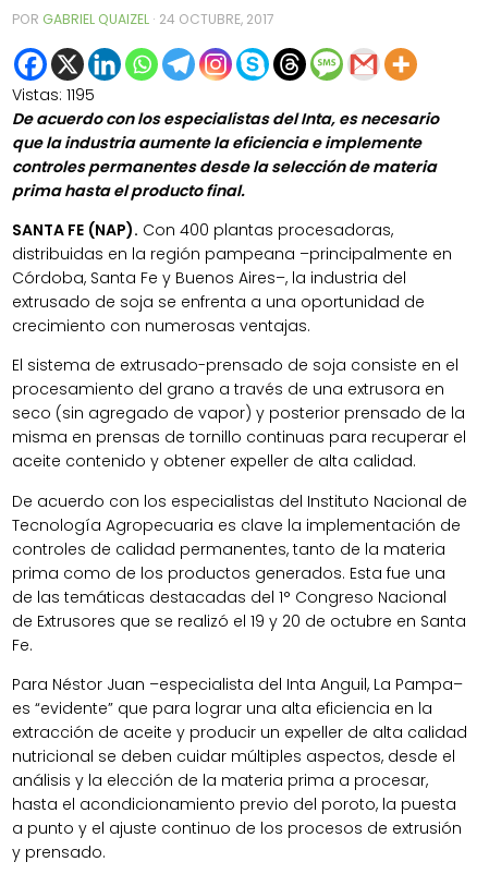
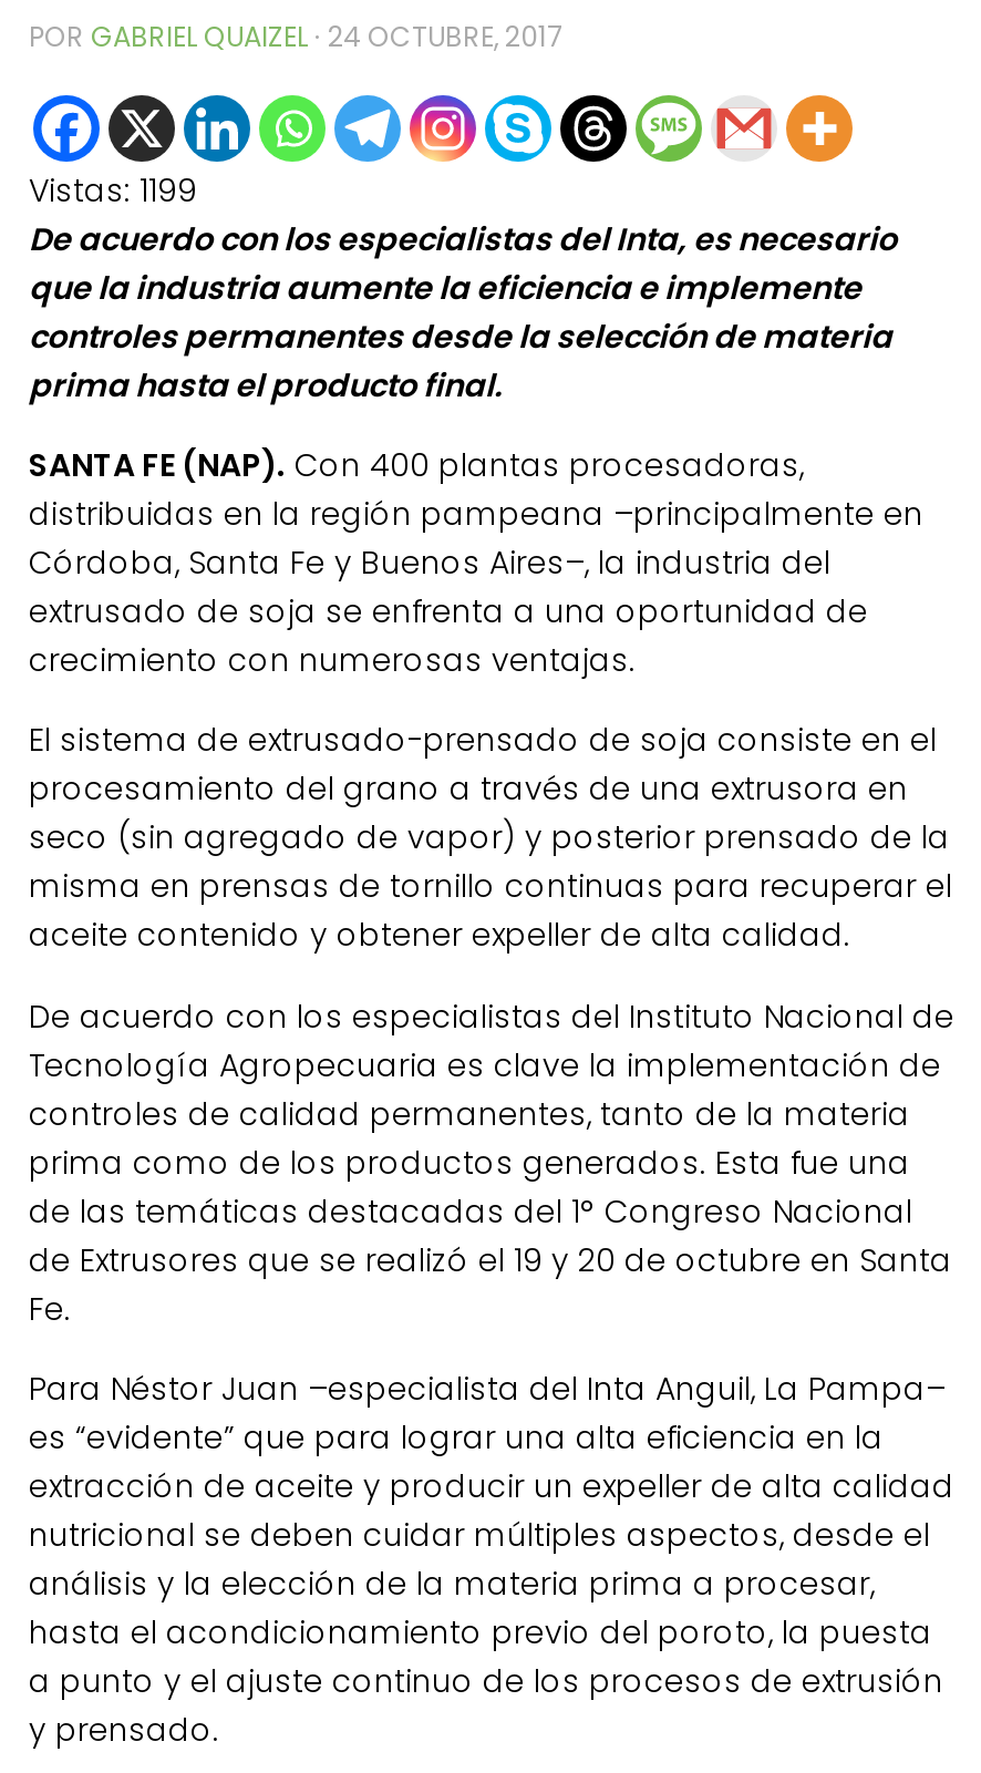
[12,84,95,106] Vistas: 1195 -> [29,169,197,213] Vistas: 1199

